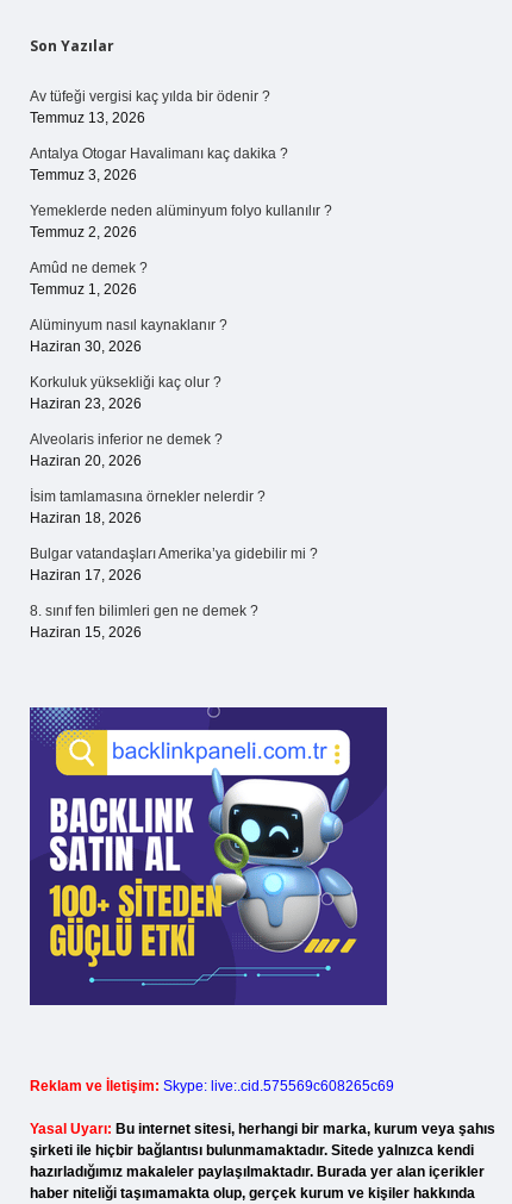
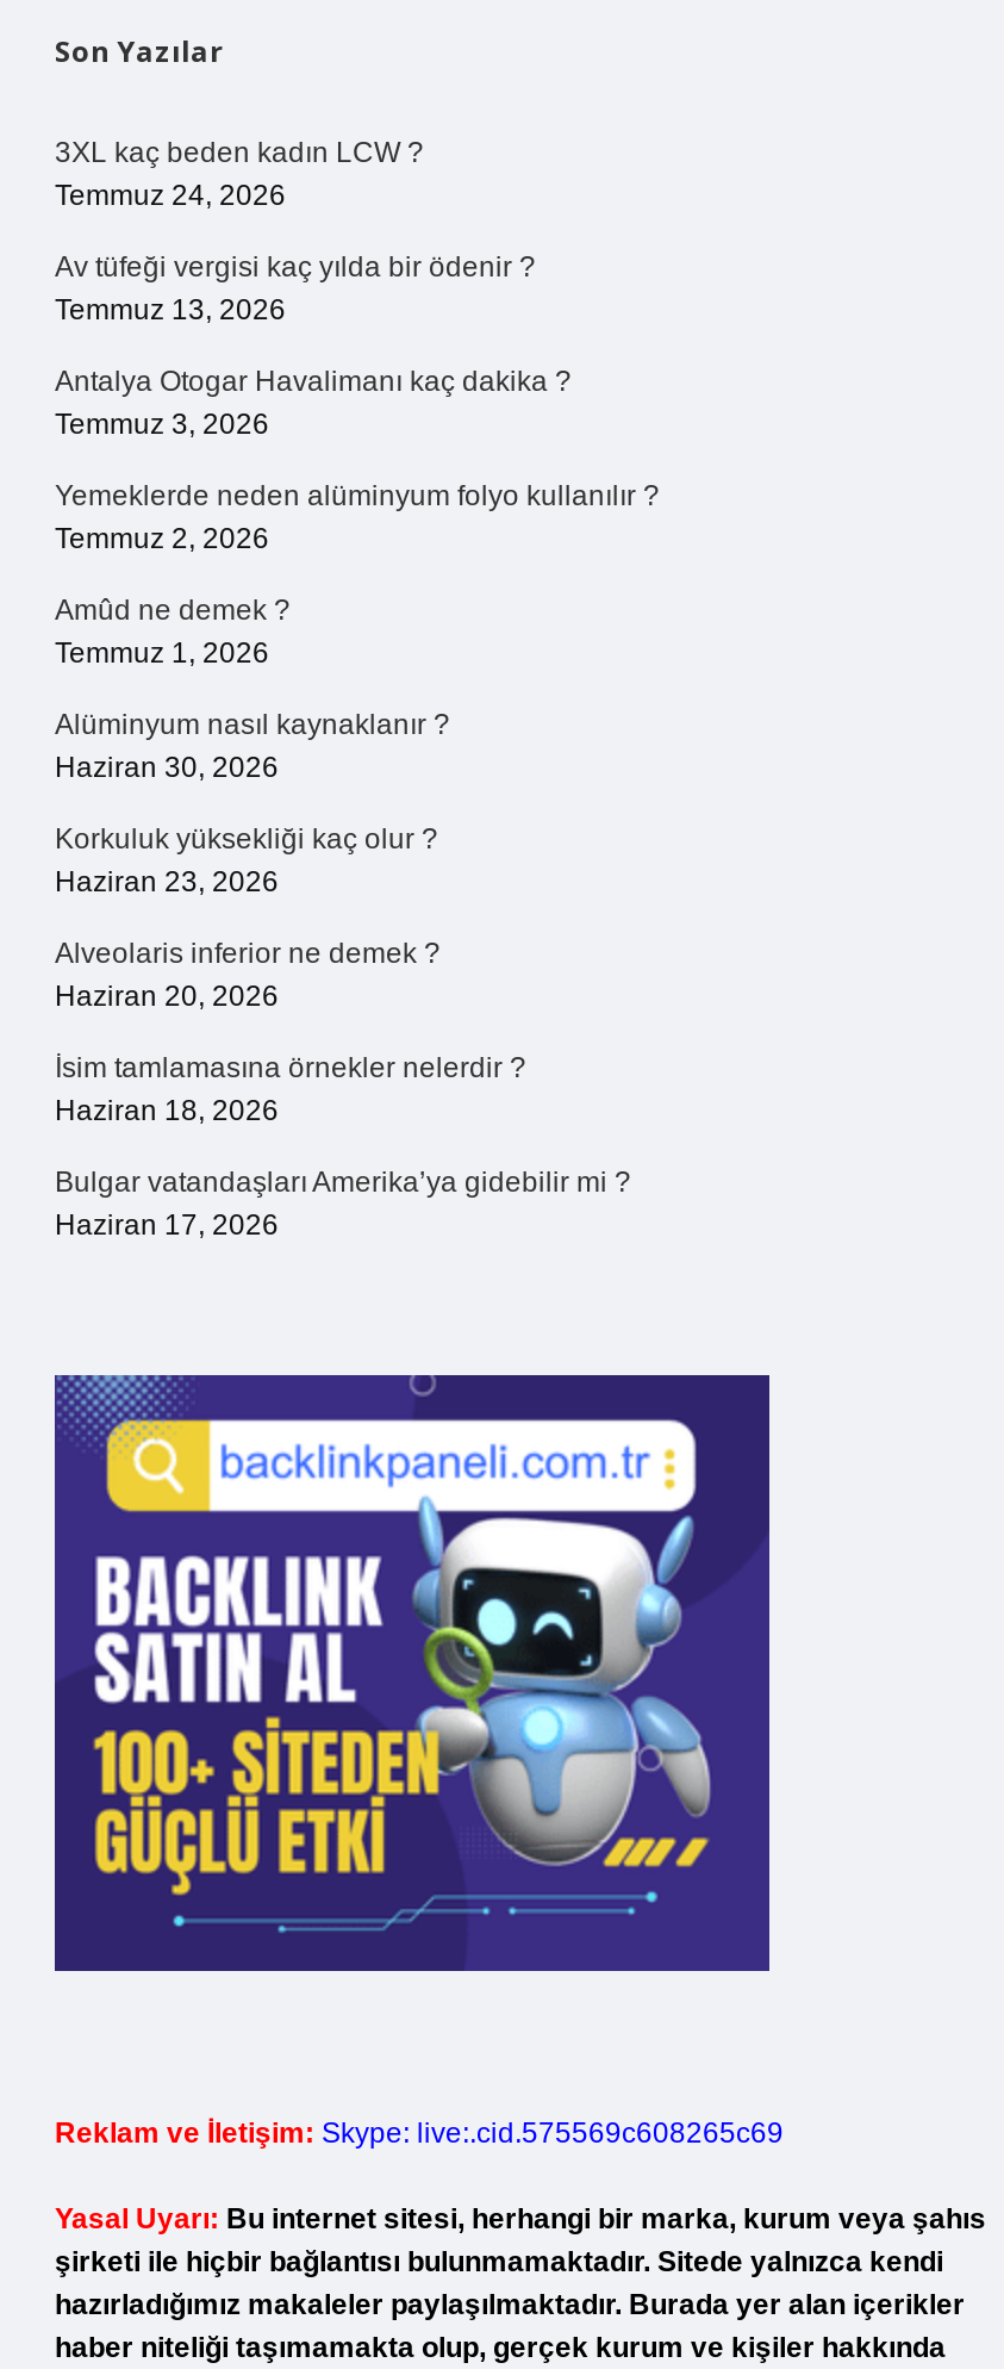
none -> [55,136,424,212] 3XL kaç beden kadın LCW ? | Temmuz 24, 2026
moved [30,88,332,584] -> [55,250,660,1242]: Av tüfeği vergisi kaç yılda bir ödenir ? | Temmuz 13, 2026 | Antalya Otogar Havalimanı kaç dakika ? | ... | Bulgar vatandaşları Amerika’ya gidebilir mi ? | Haziran 17, 2026
[30,603,258,641] 8. sınıf fen bilimleri gen ne demek ? | Haziran 15, 2026 -> none

